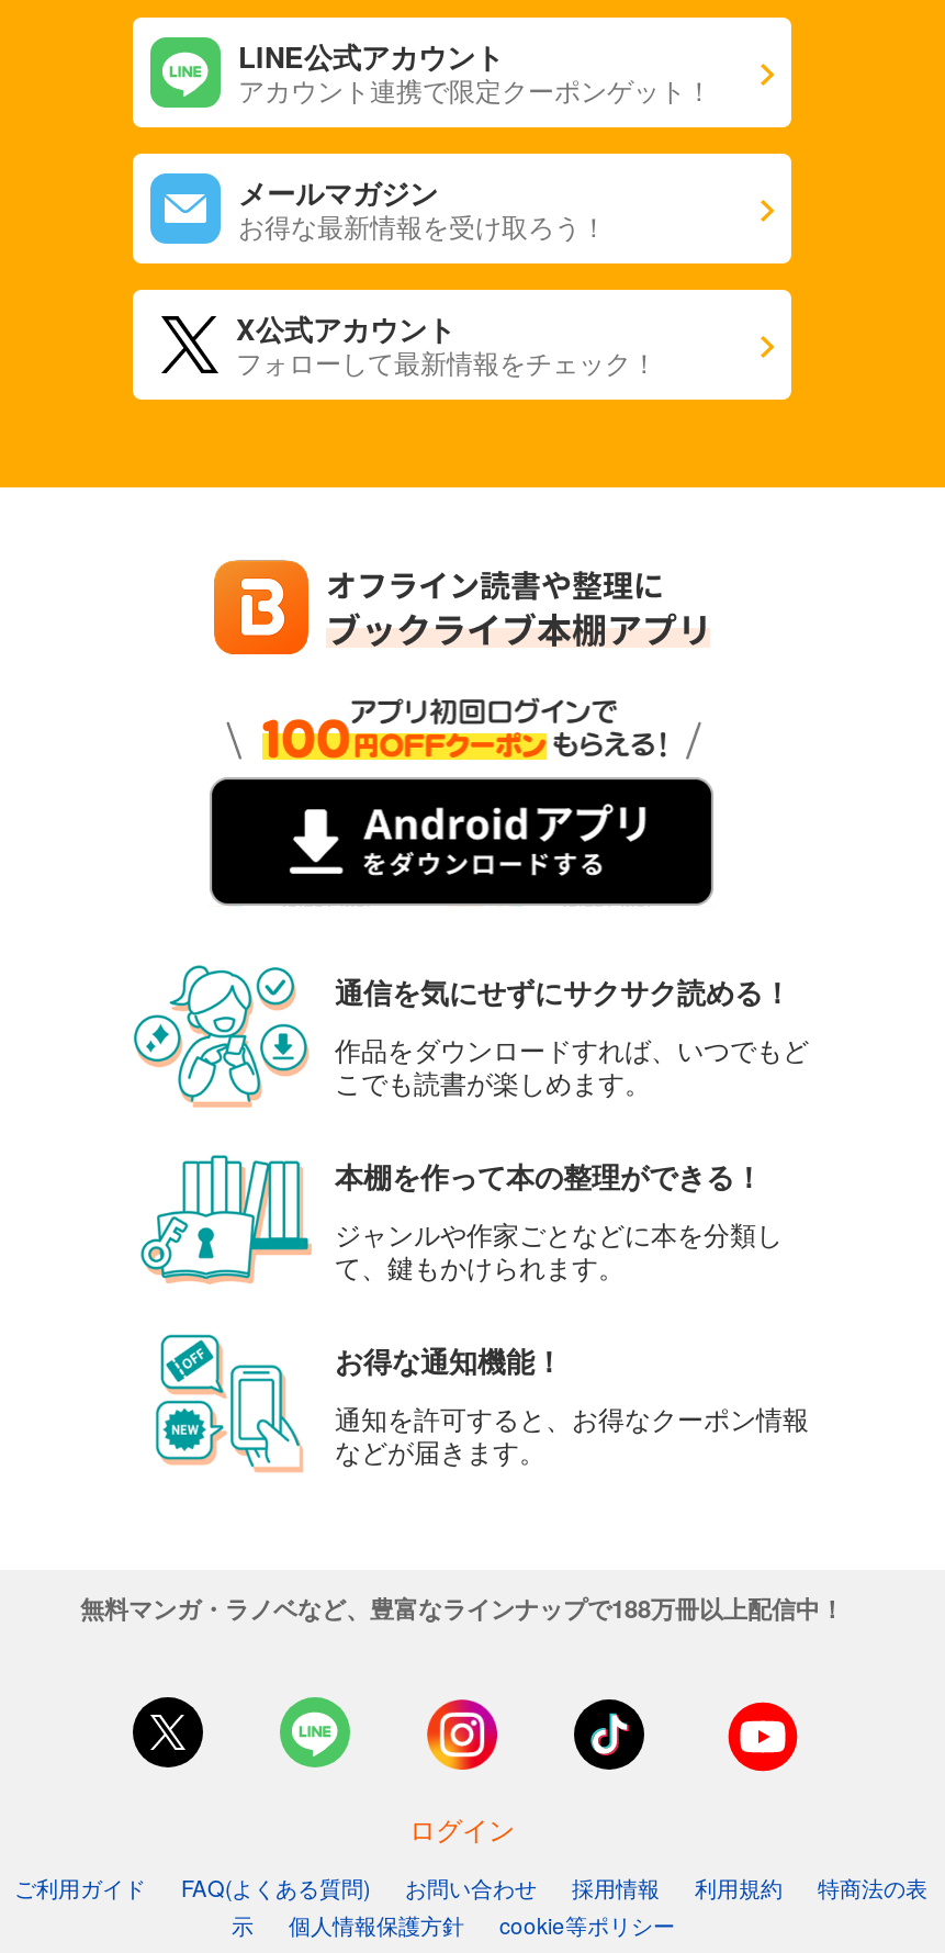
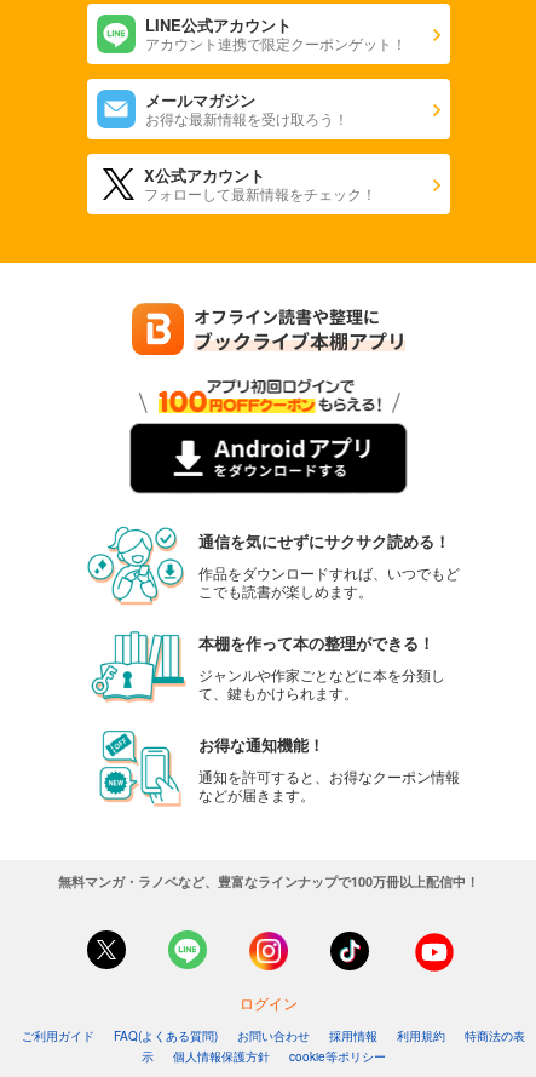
[80,1591,844,1624] 無料マンガ・ラノベなど、豊富なラインナップで188万冊以上配信中！ -> [58,872,479,890] 無料マンガ・ラノベなど、豊富なラインナップで100万冊以上配信中！

